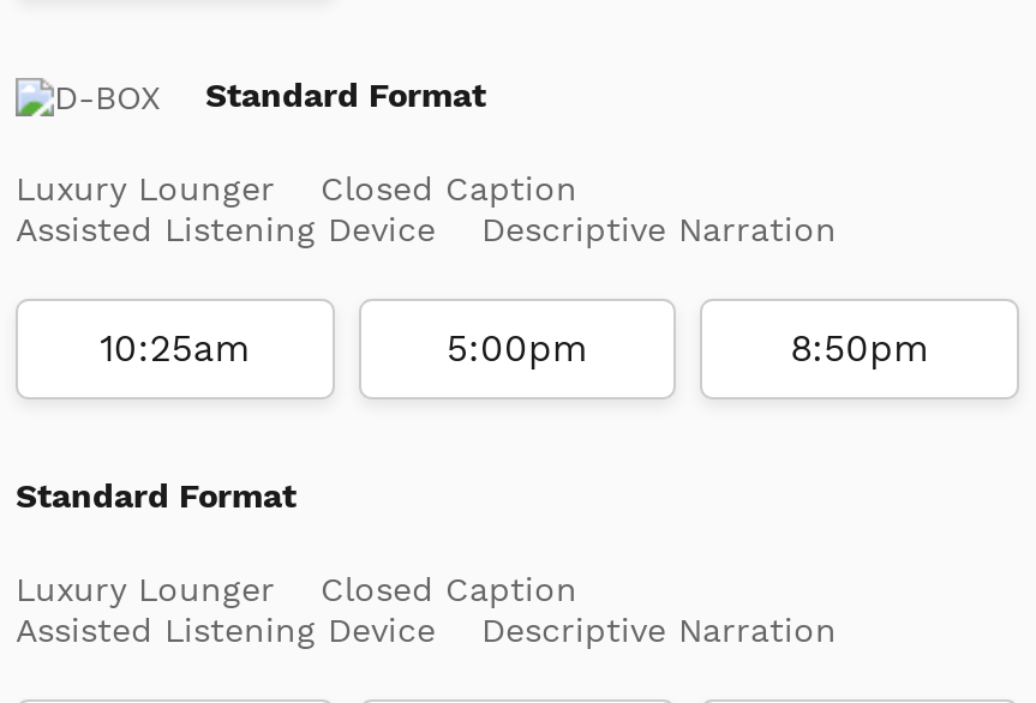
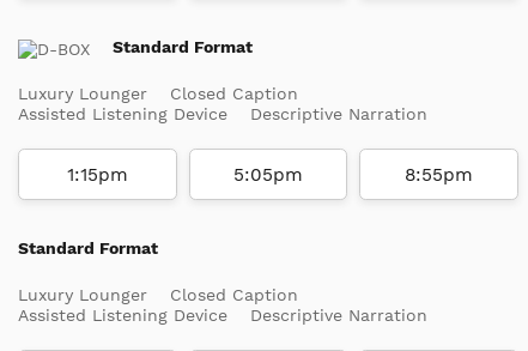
[99,328,929,371] 10:25am | 5:00pm | 8:50pm -> [67,164,473,185] 1:15pm | 5:05pm | 8:55pm

